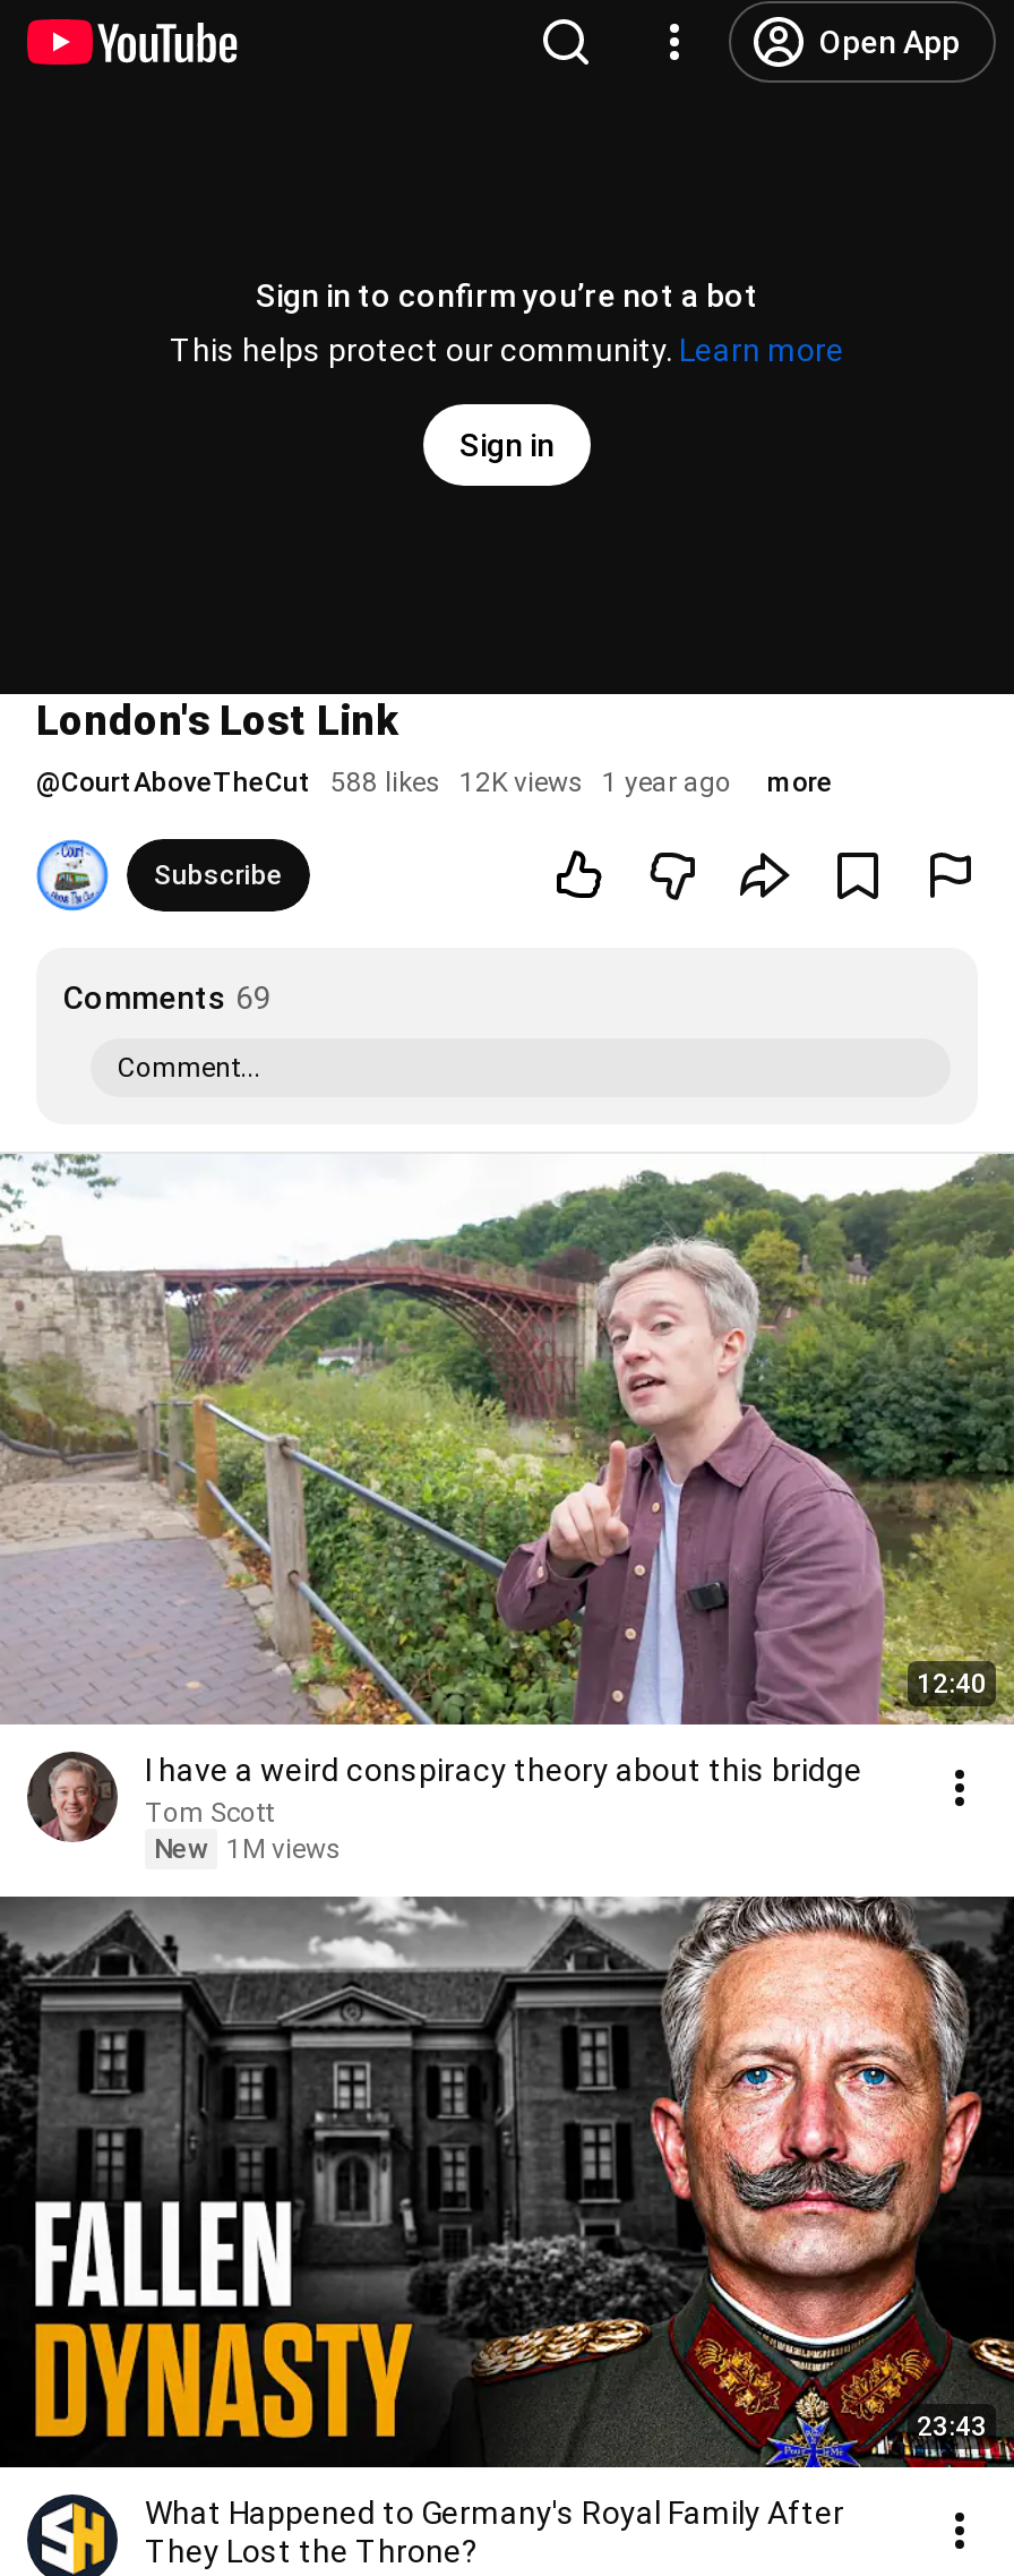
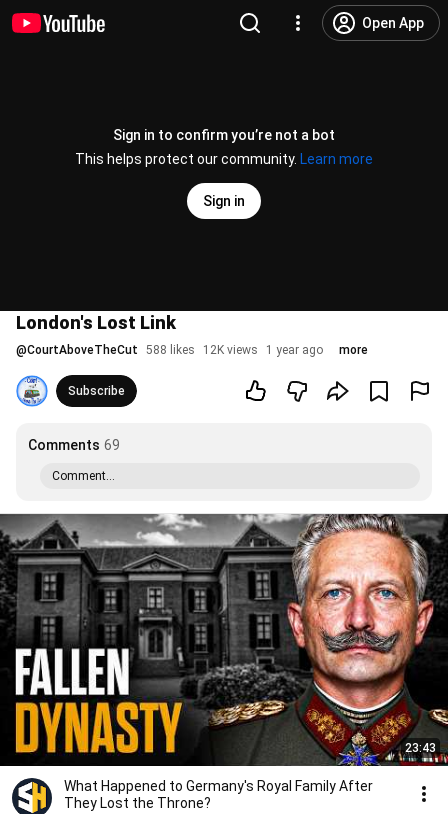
[7,1152,1007,1865] [image] | 12:40 | I have a weird conspiracy theory about this bridge | Tom Scott | New 1M views -> none
[29,1761,111,1842] [image] -> none

